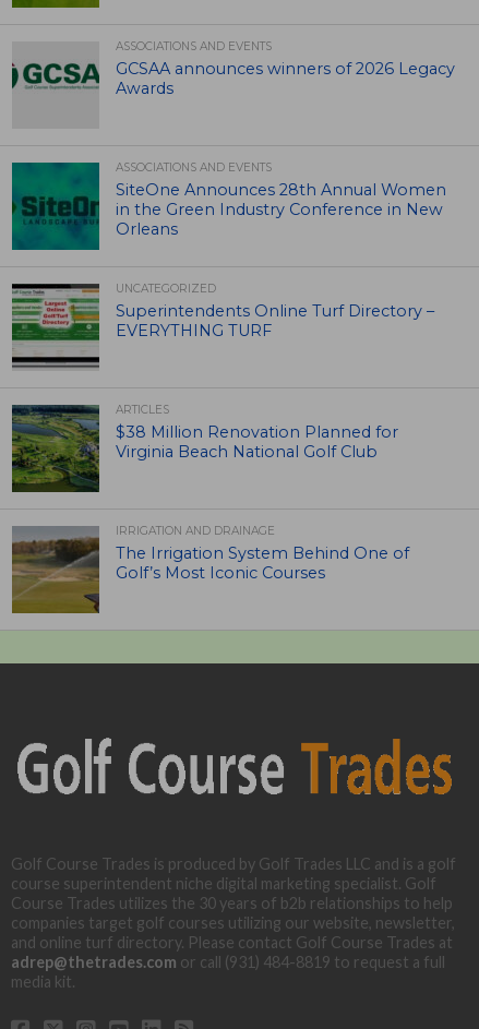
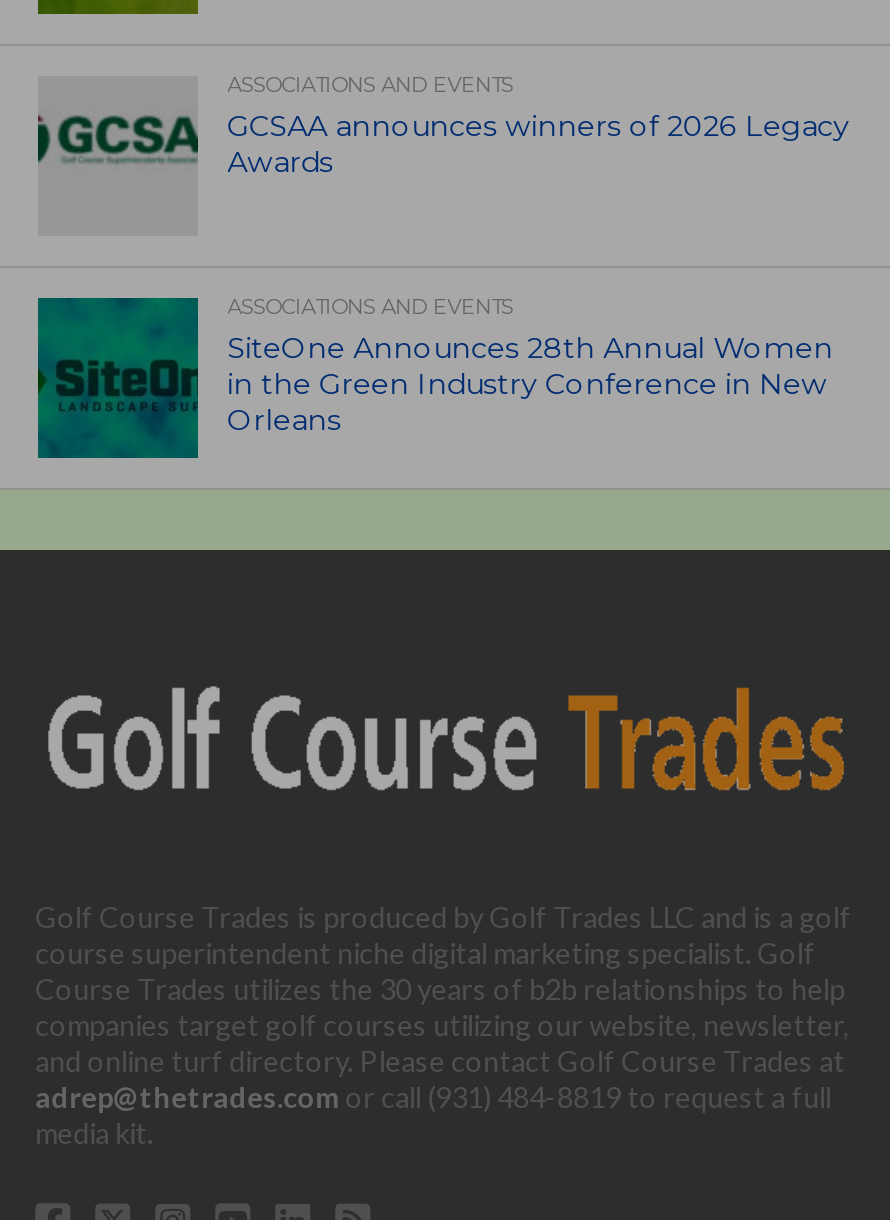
[11,268,434,371] [image] | UNCATEGORIZED | Superintendents Online Turf Directory – | EVERYTHING TURF -> none
[11,402,398,493] [image] | ARTICLES | $38 Million Renovation Planned for | Virginia Beach National Golf Club -> none
[11,524,409,614] [image] | IRRIGATION AND DRAINAGE | The Irrigation System Behind One of | Golf’s Most Iconic Courses -> none

